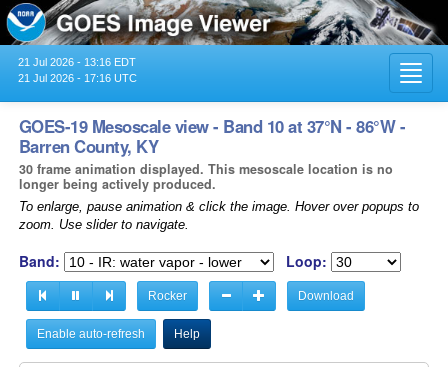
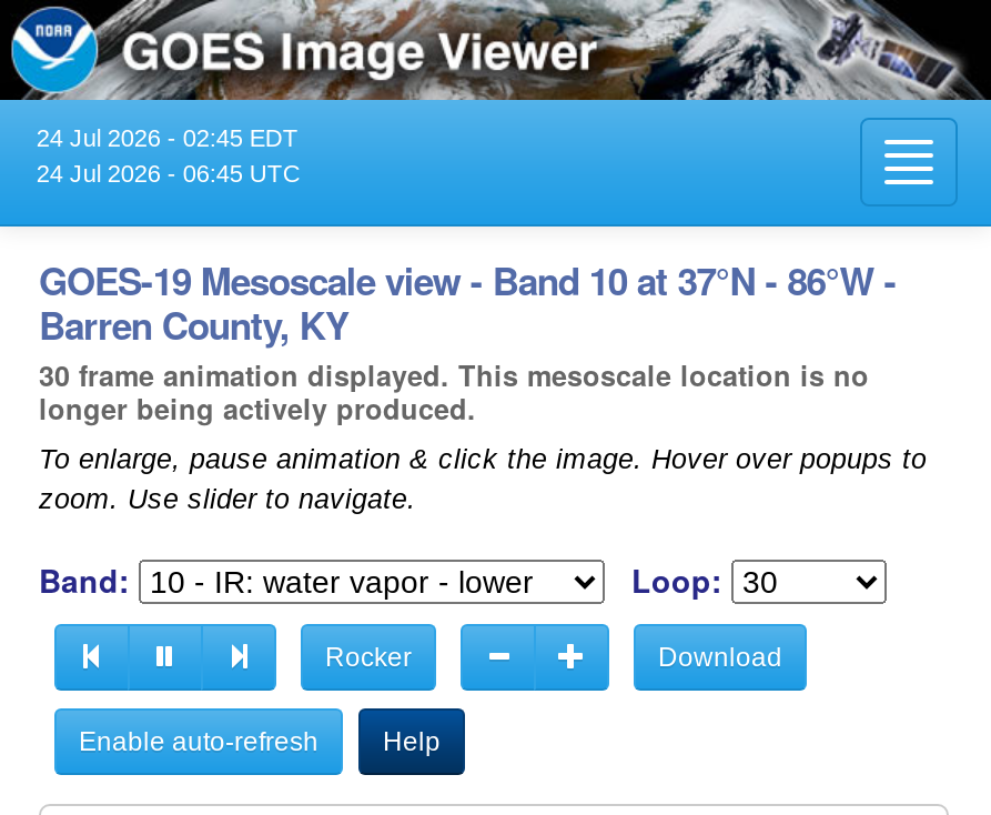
[18,56,136,68] 21 Jul 2026 - 13:16 EDT -> [36,124,298,151] 24 Jul 2026 - 02:45 EDT
[18,72,137,84] 21 Jul 2026 - 17:16 UTC -> [36,159,301,186] 24 Jul 2026 - 06:45 UTC

